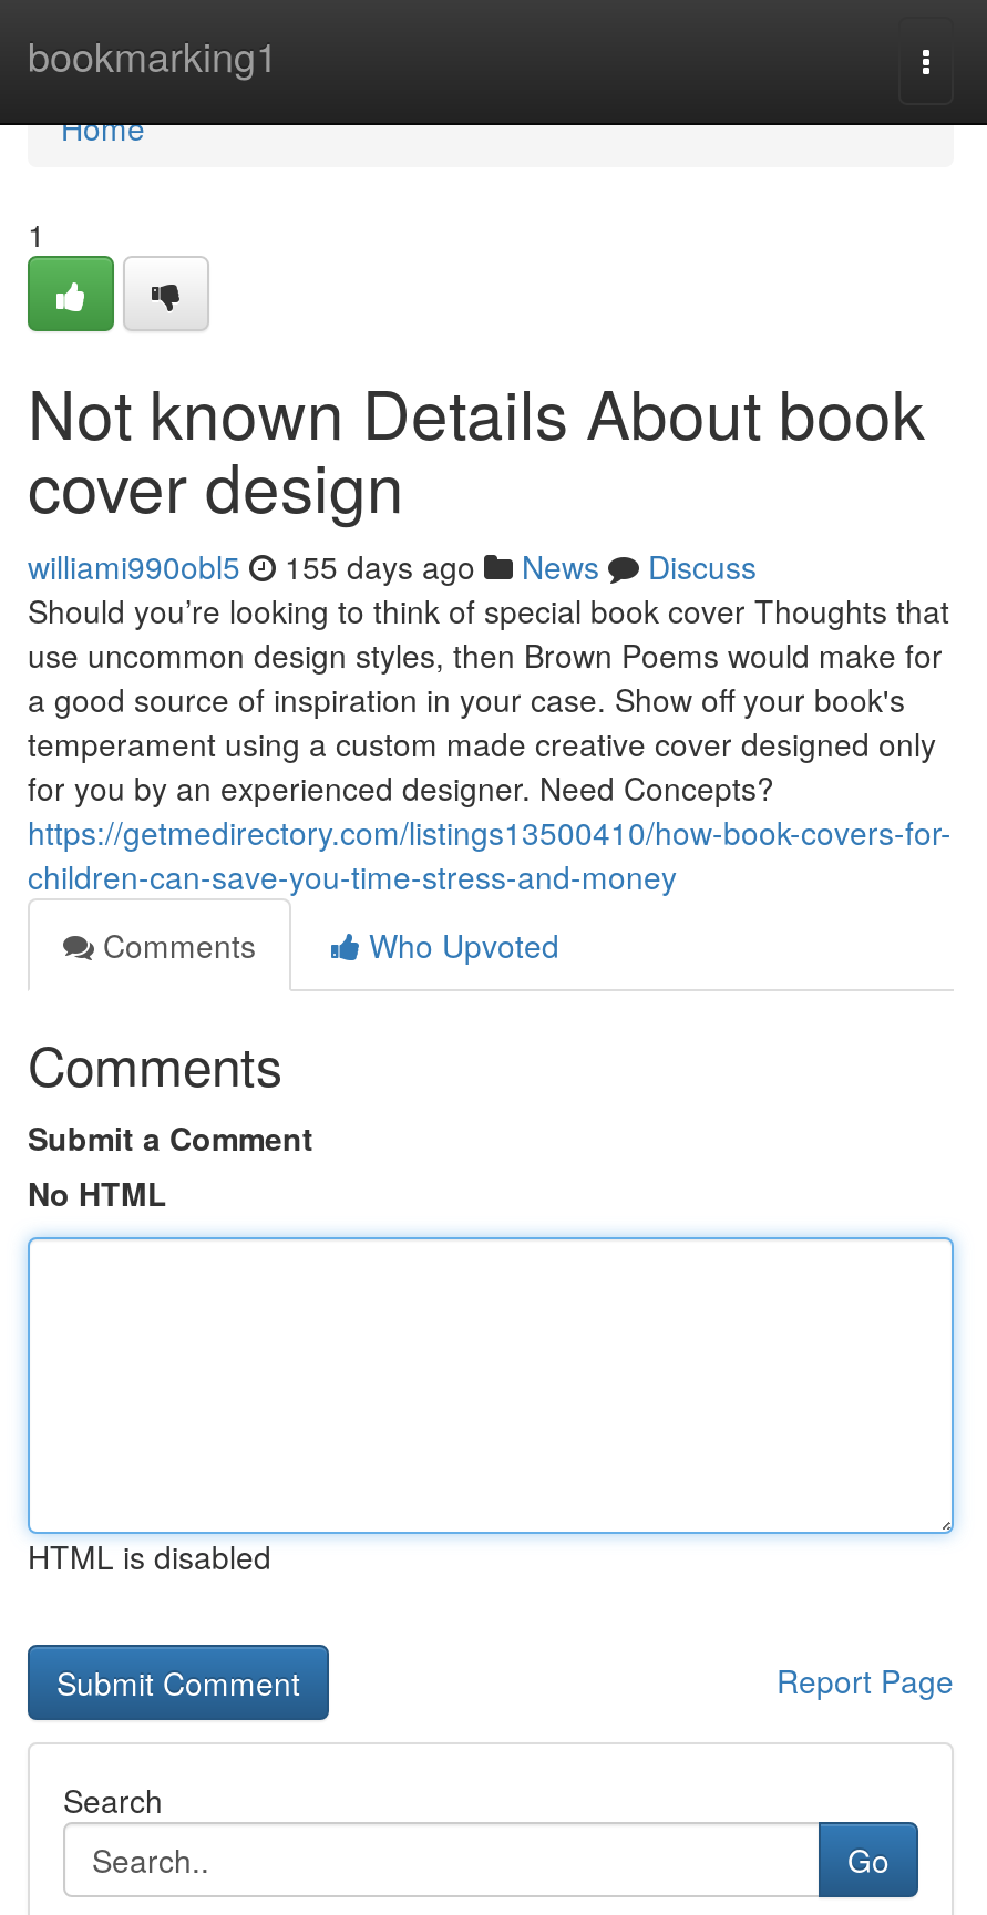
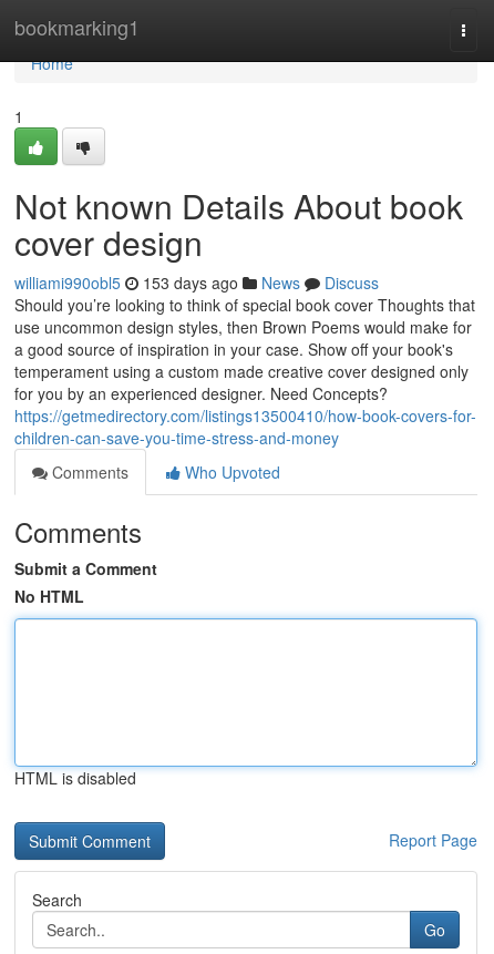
[28,544,757,588] williami990obl5 155 days ago News Discuss -> [14,271,379,294] williami990obl5 153 days ago News Discuss

